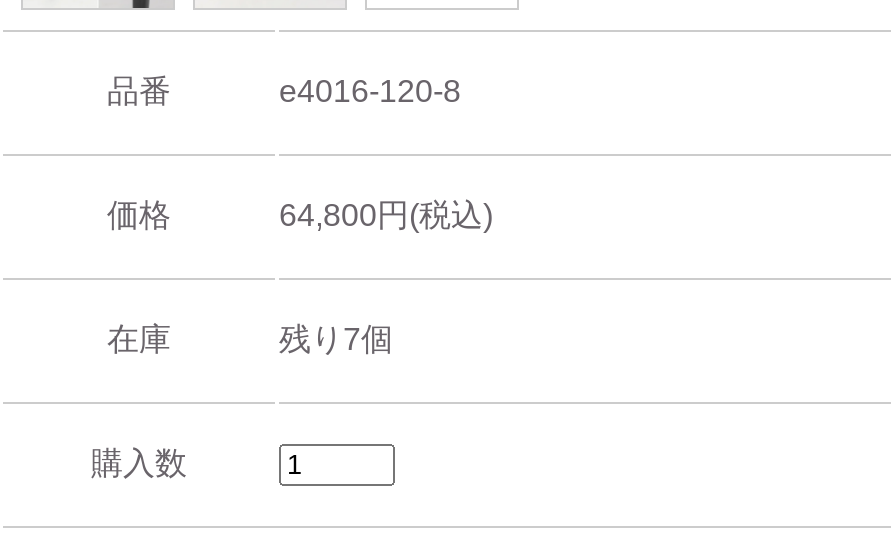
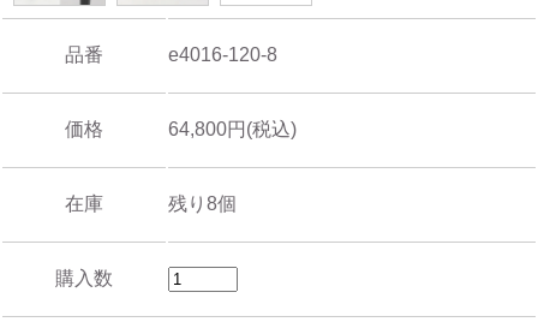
[279,323,393,357] 残り7個 -> [168,194,237,214] 残り8個

